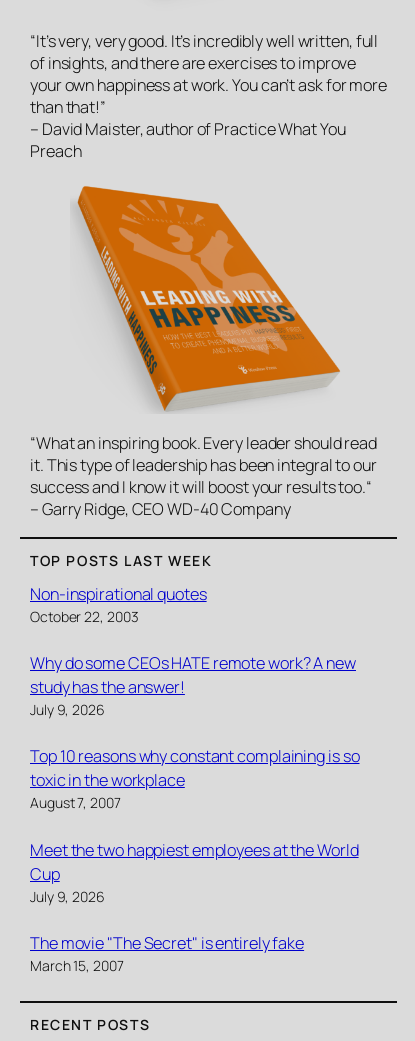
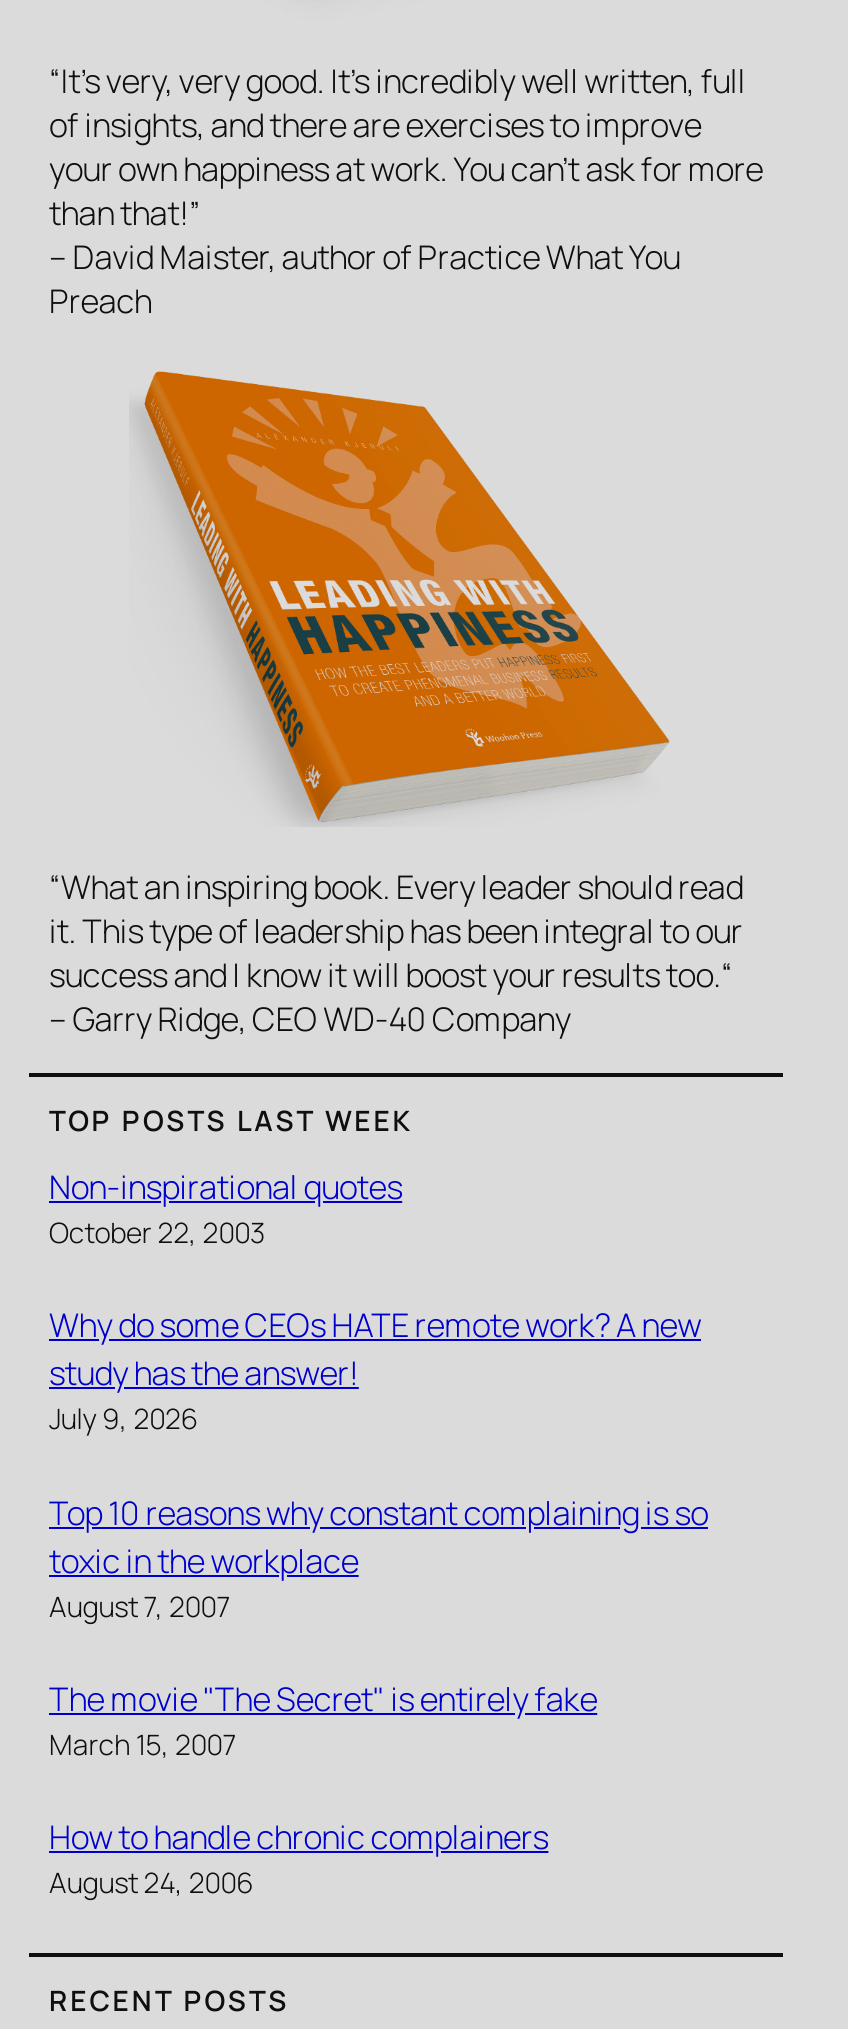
[30,839,359,906] Meet the two happiest employees at the World | Cup | July 9, 2026 -> none
moved [30,932,304,975] -> [49,1677,597,1763]: The movie "The Secret" is entirely fake | March 15, 2007
none -> [49,1815,548,1901] How to handle chronic complainers | August 24, 2006

